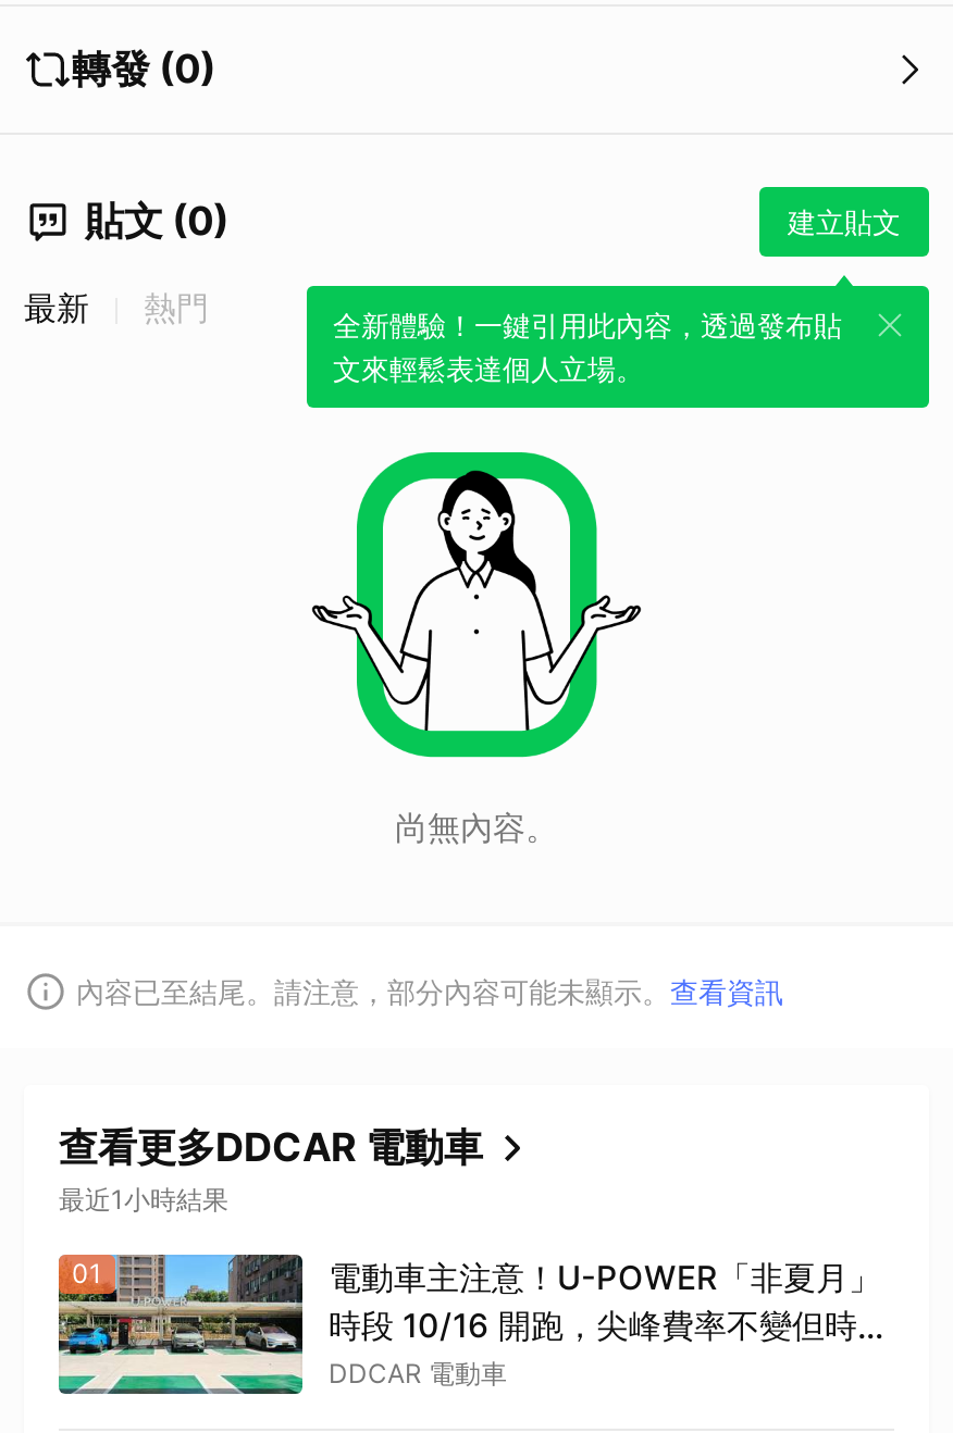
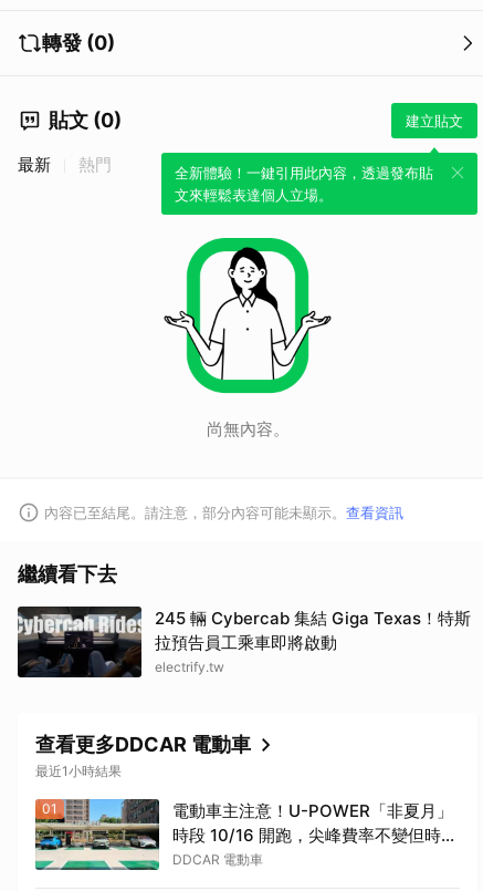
none -> [17,563,471,678] [image] | 繼續看下去 | 245 輛 Cybercab 集結 Giga Texas！特斯 | 拉預告員工乘車即將啟動 | electrify.tw

